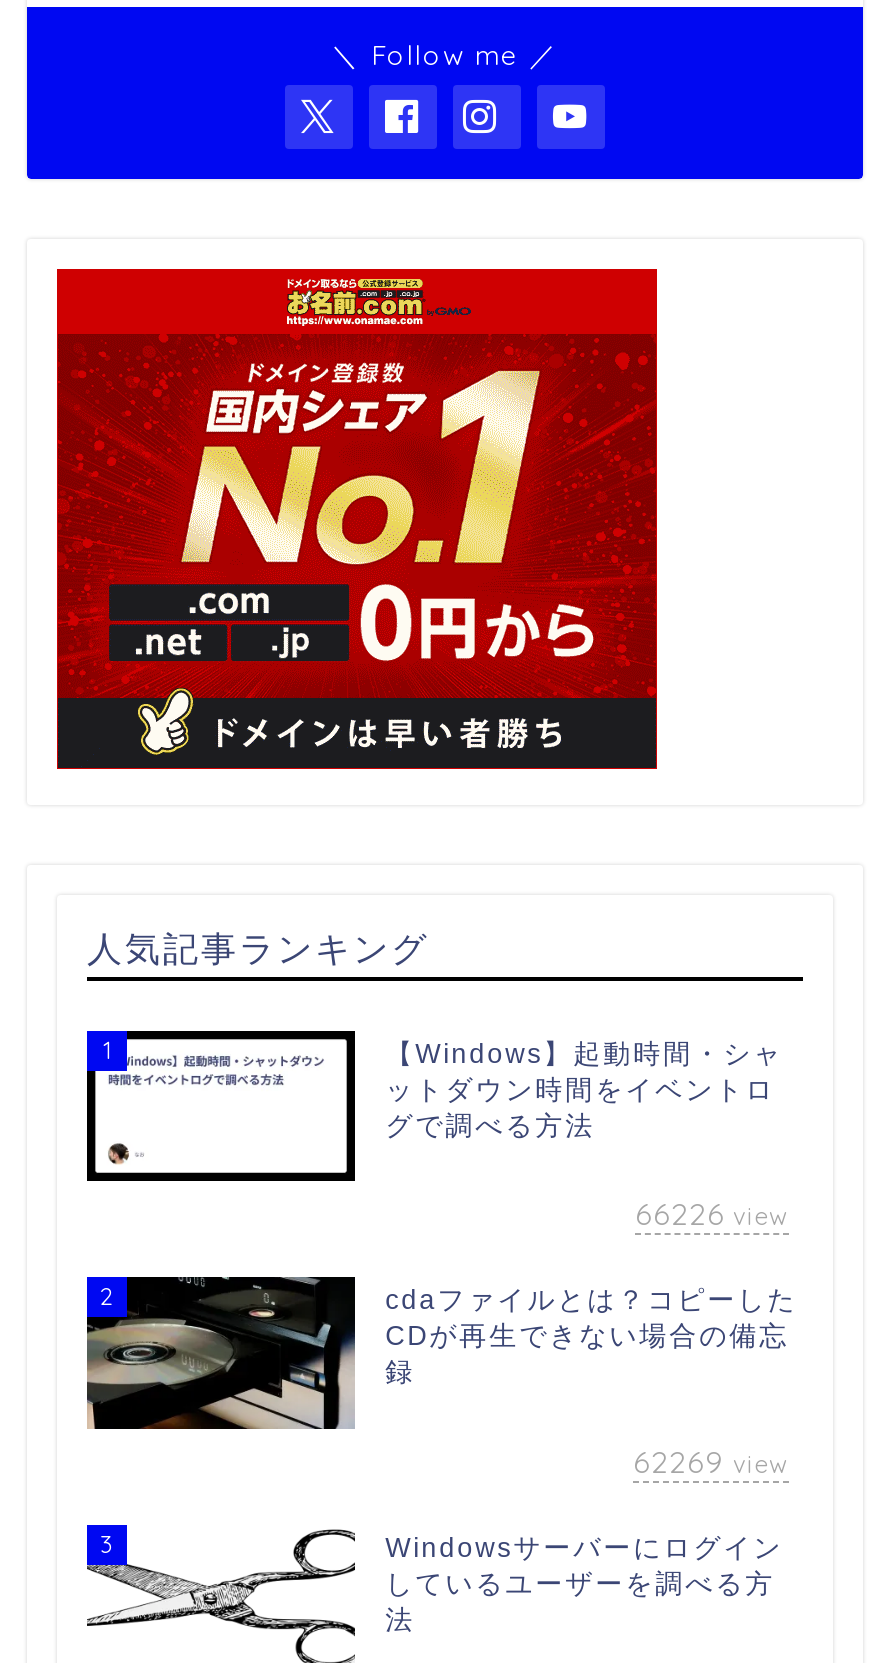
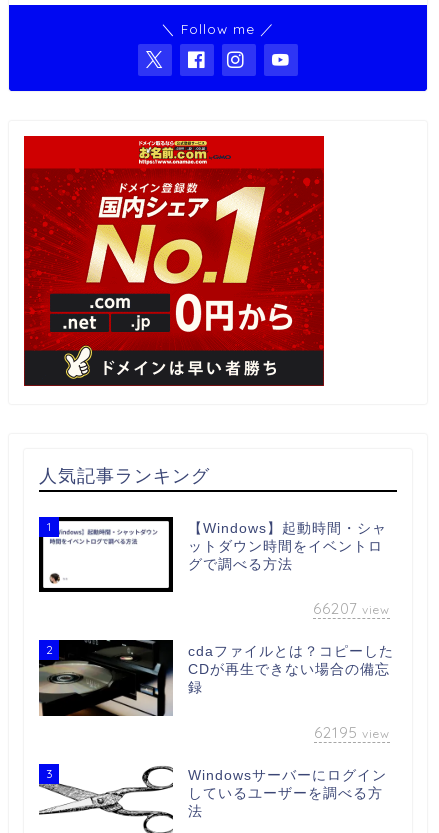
[635,1196,789,1234] 66226 view -> [313,599,390,618] 66207 view
[633,1443,789,1481] 62269 view -> [314,723,390,742] 62195 view

